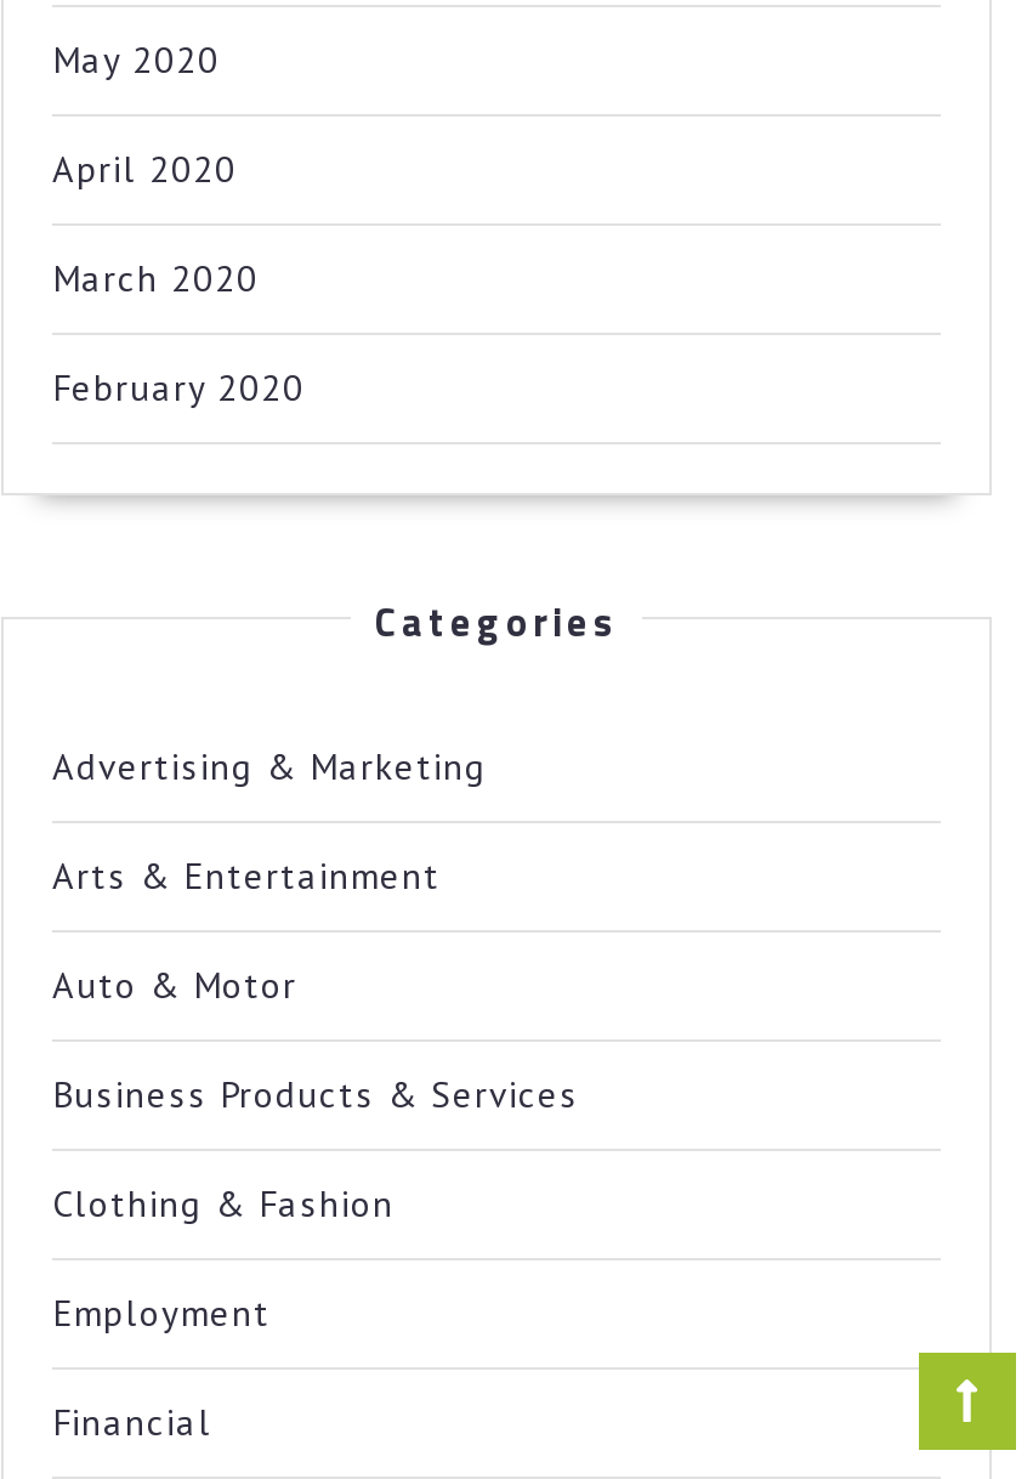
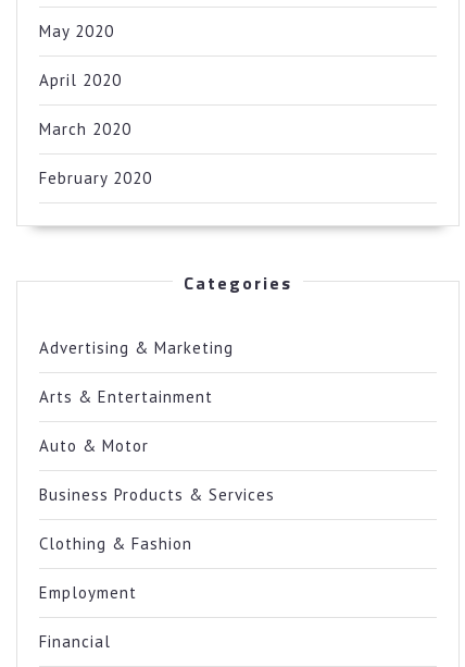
[914,1348,1021,1455] [image] -> none

